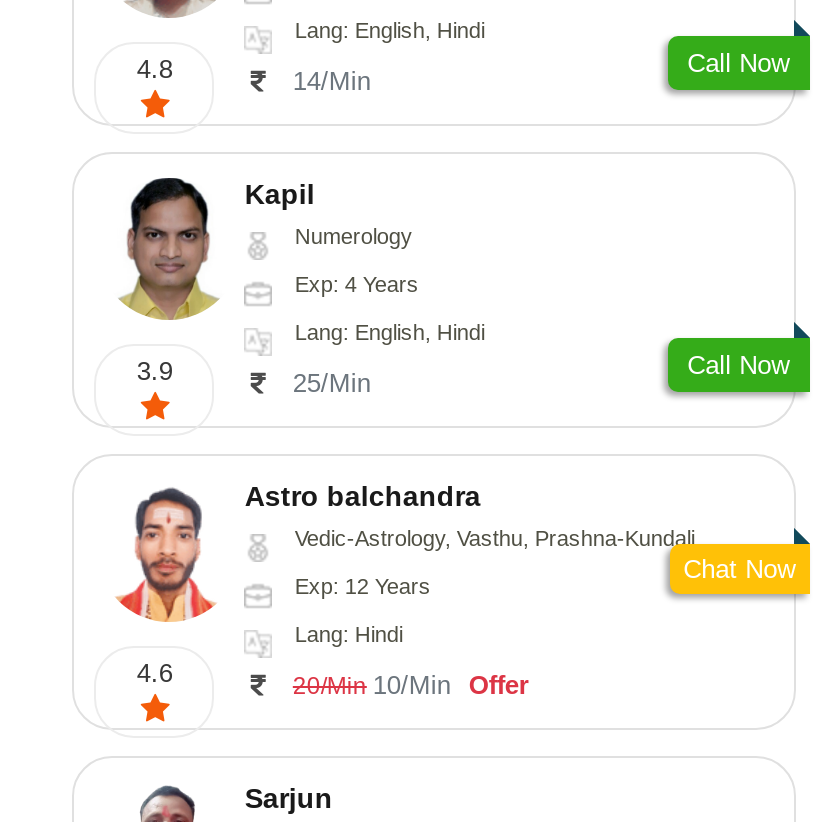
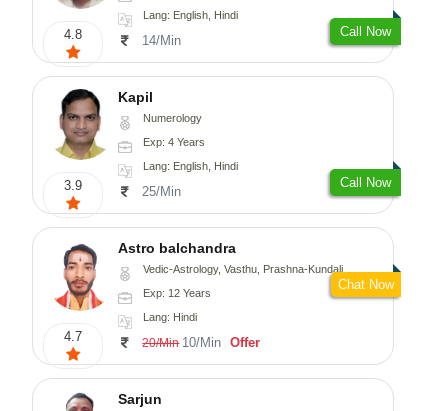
[137,657,173,687] 4.6 -> [64,329,82,344] 4.7

